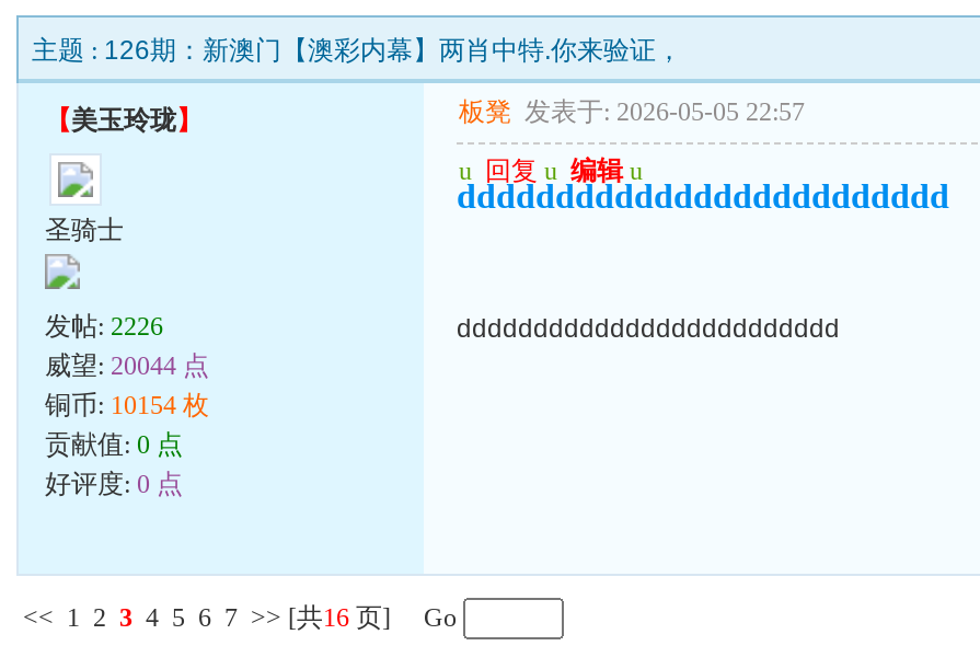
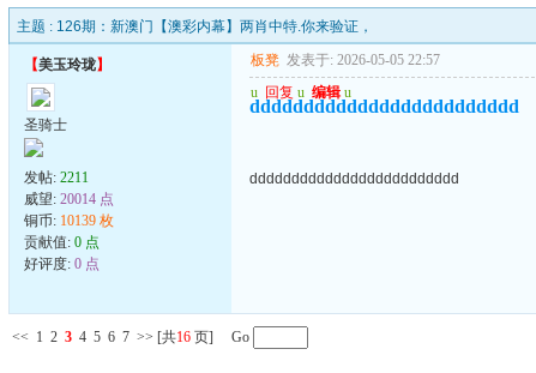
[45,311,163,341] 发帖: 2226 -> [24,169,89,186] 发帖: 2211
[45,350,209,381] 威望: 20044 点 -> [24,190,114,207] 威望: 20014 点
[45,389,209,420] 铜币: 10154 枚 -> [24,212,114,229] 铜币: 10139 枚

